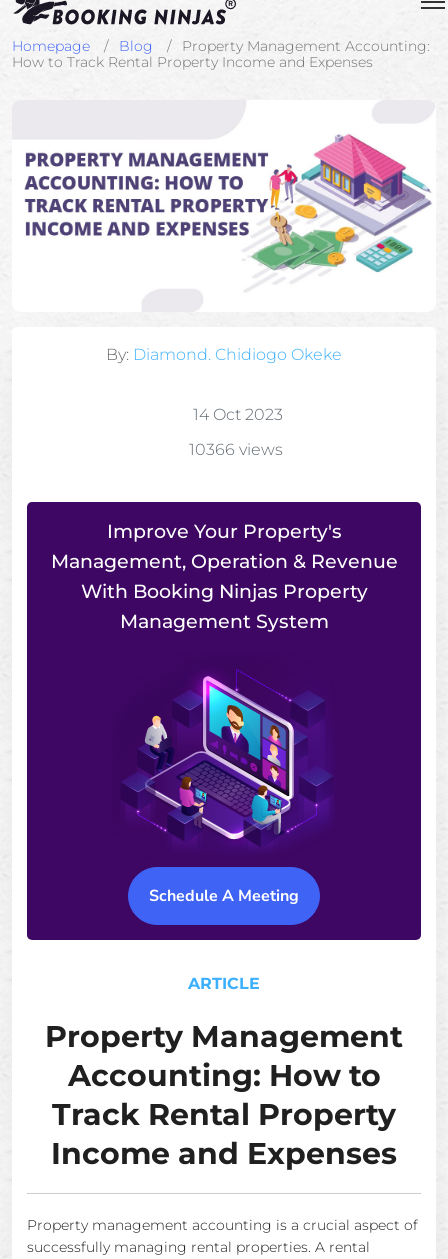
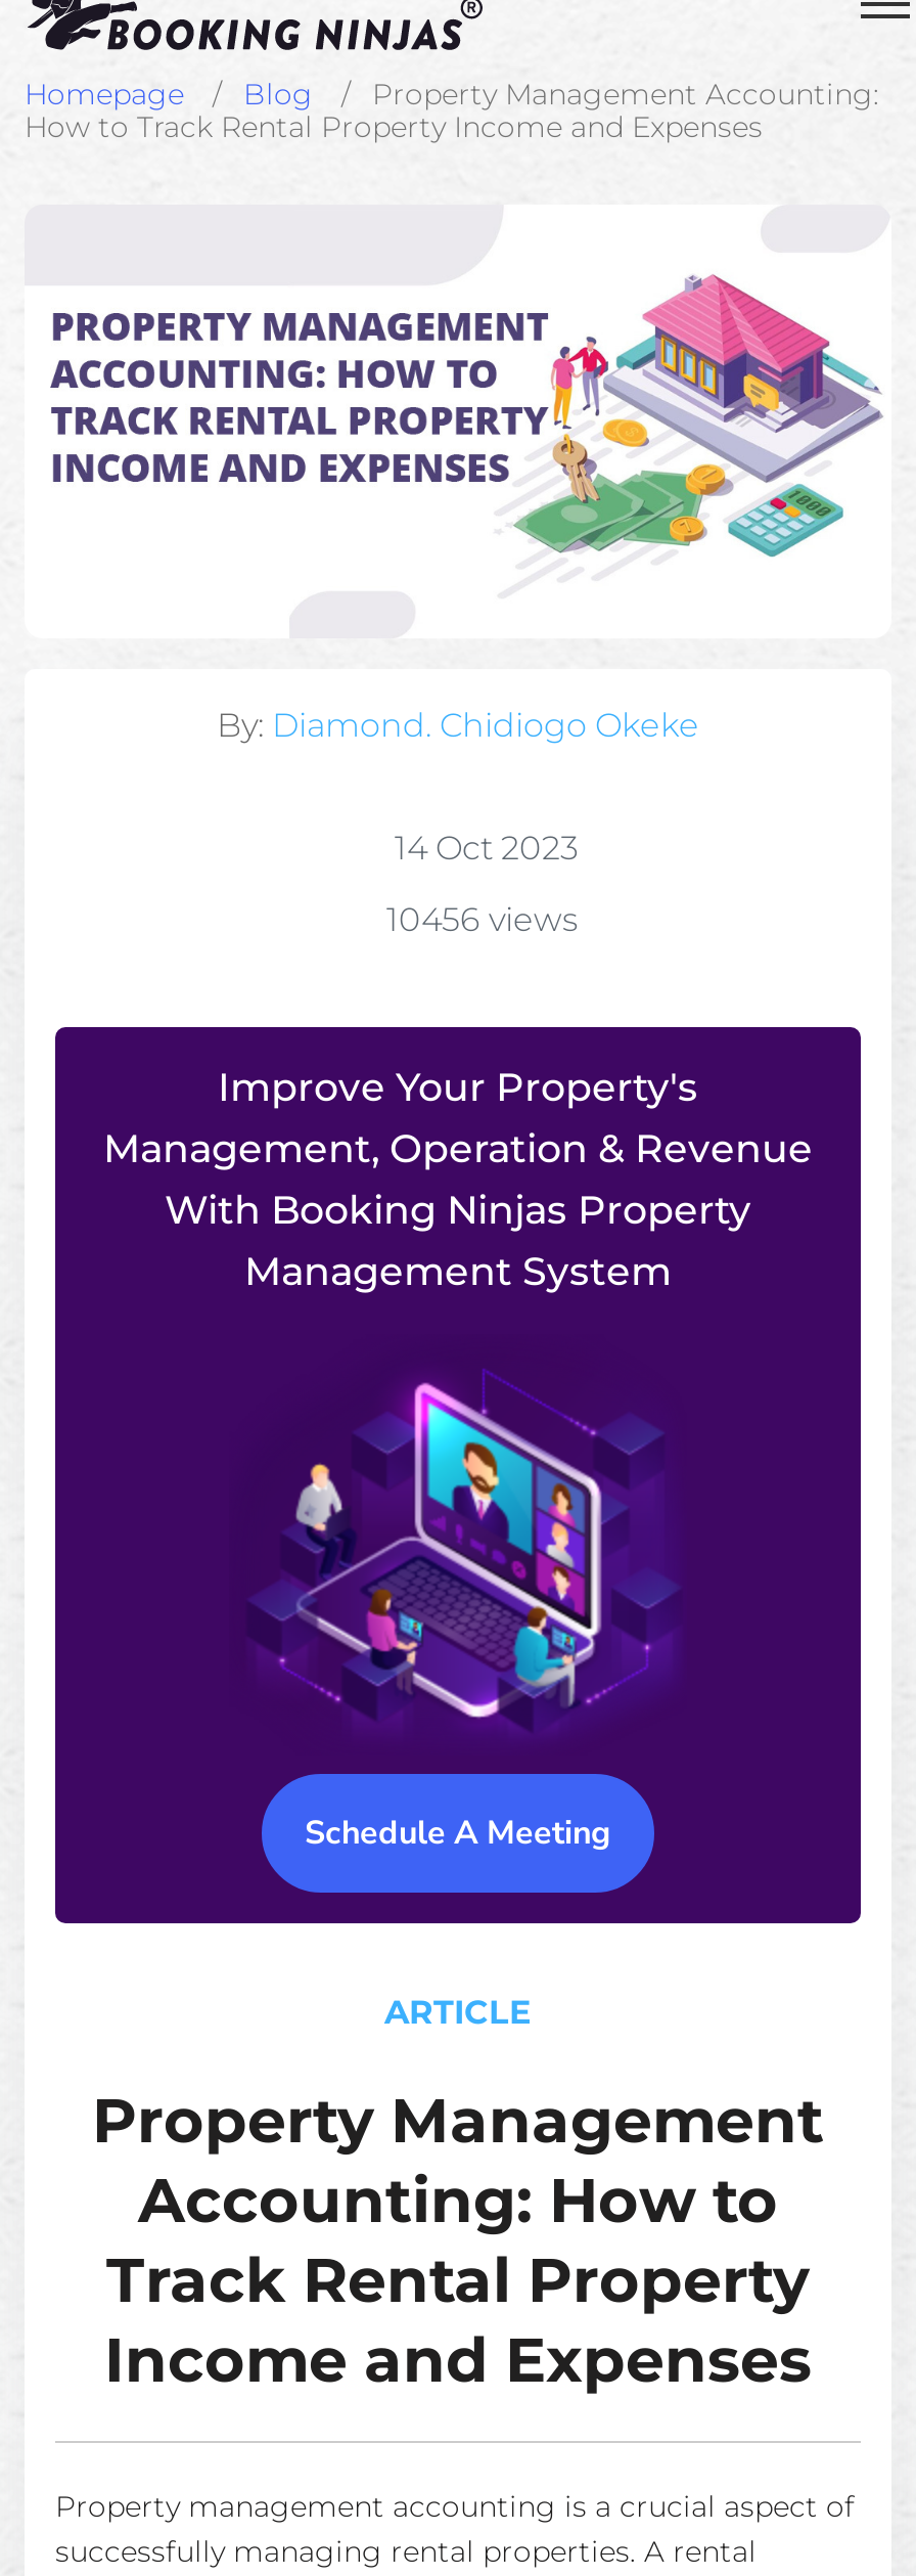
[185,440,283,459] 10366 views -> [378,900,579,939] 10456 views

